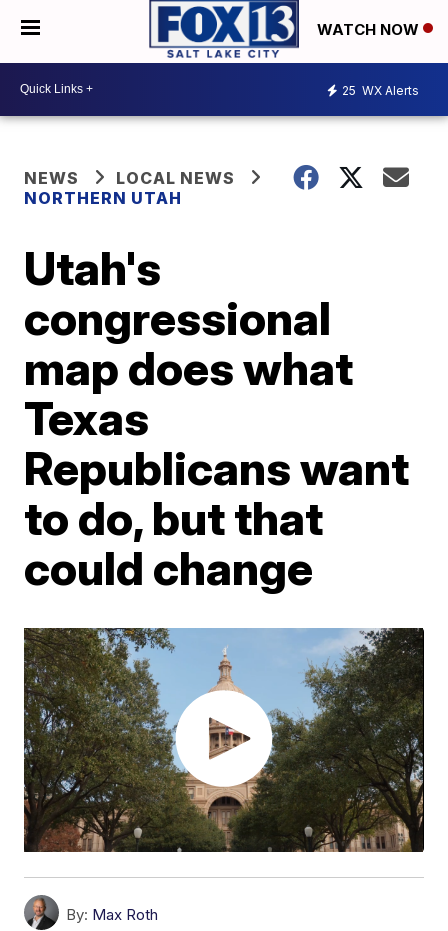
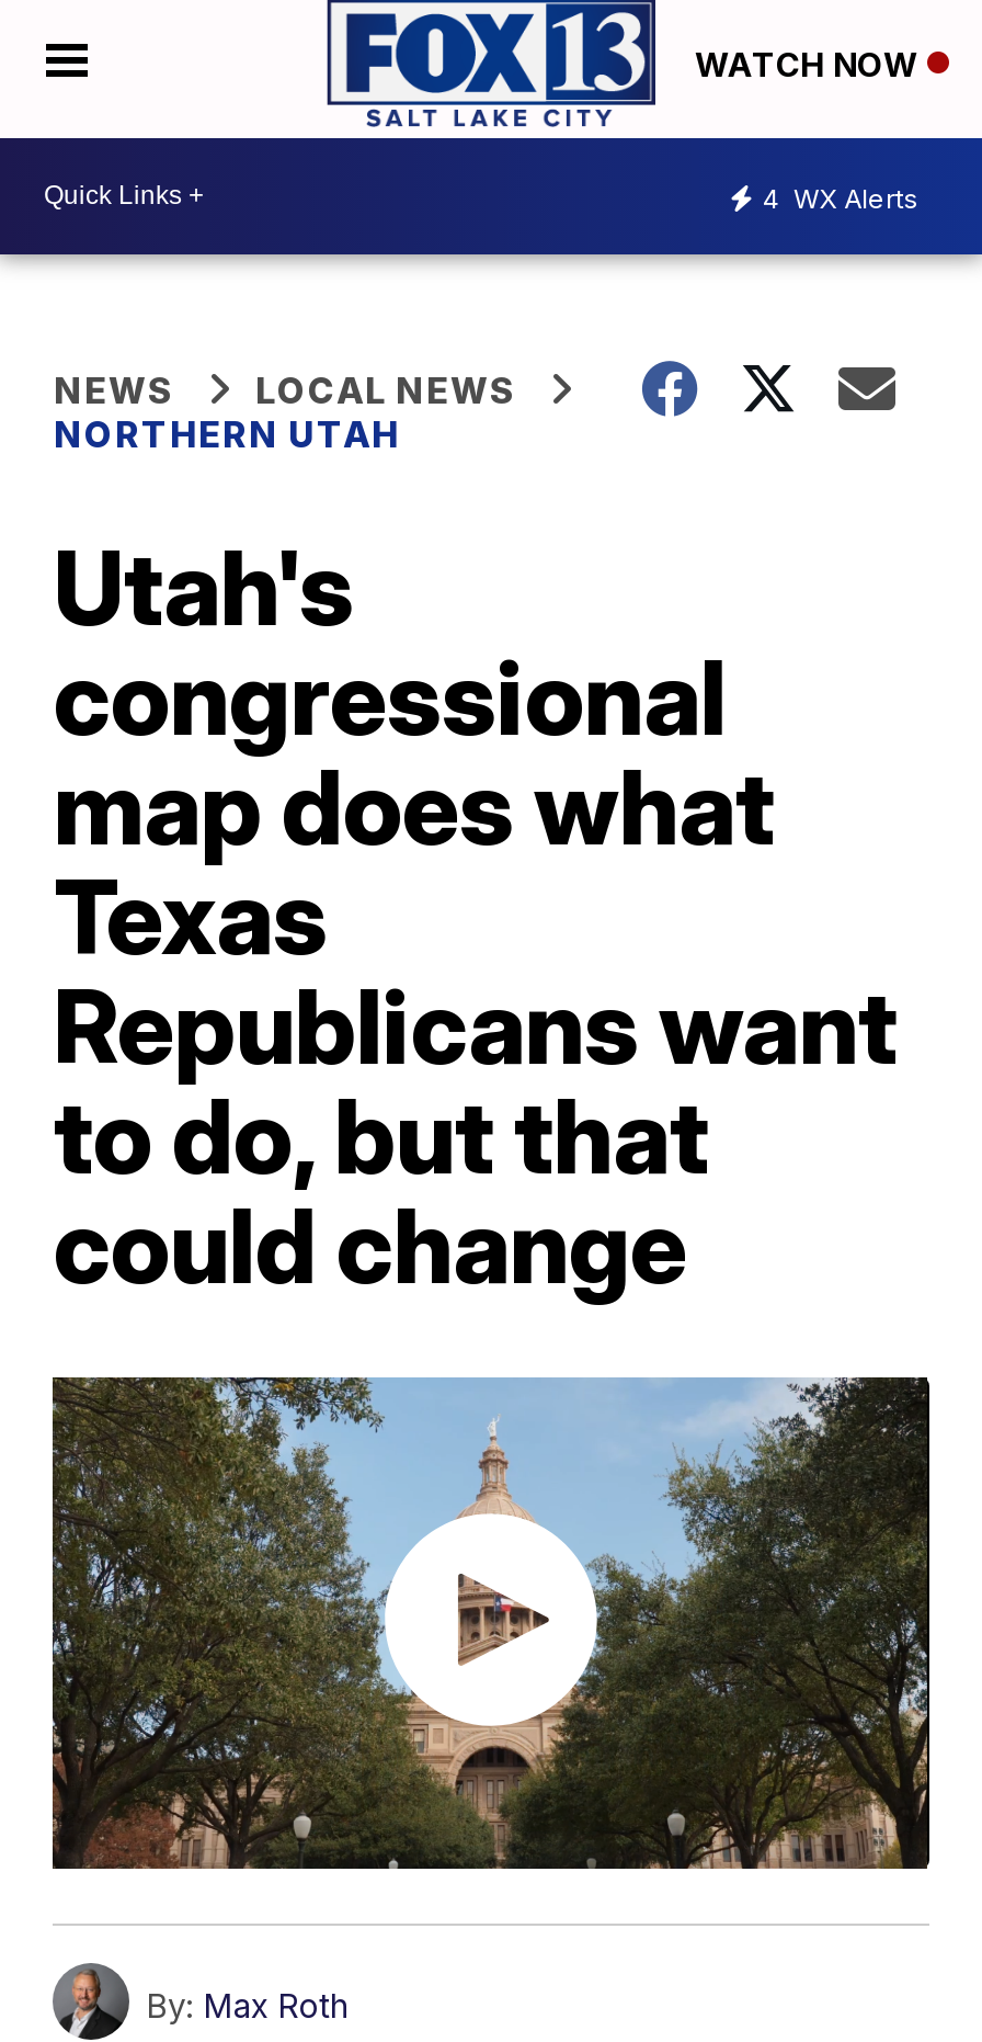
[342,83,419,98] 25 WX Alerts -> [763,182,918,215] 4 WX Alerts

